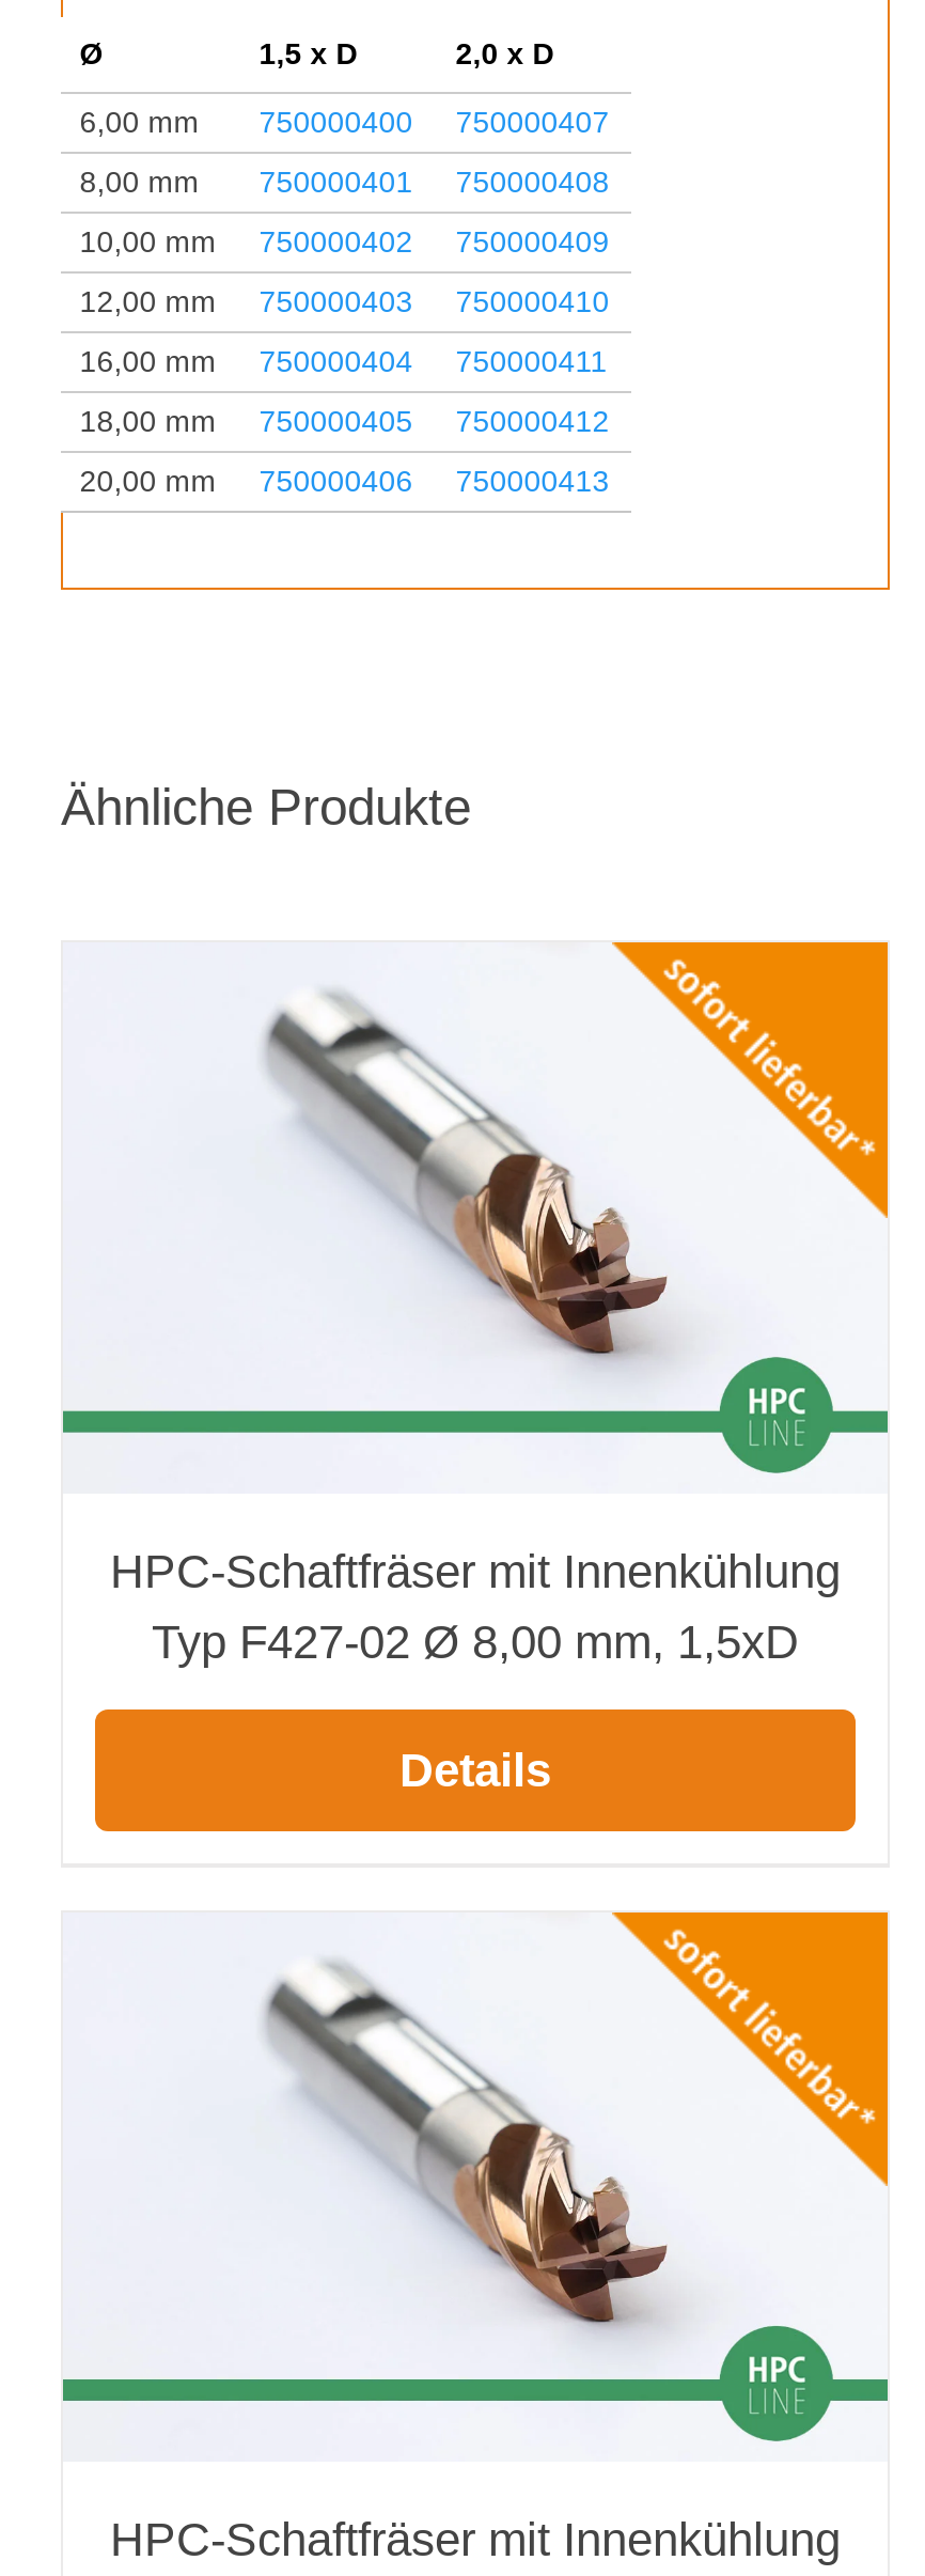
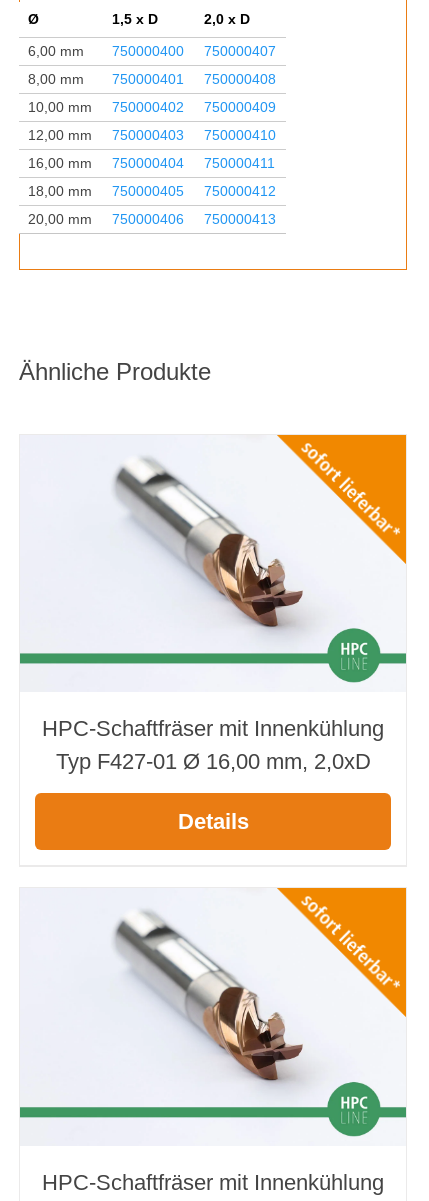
[152,1614,799,1668] Typ F427-02 Ø 8,00 mm, 1,5xD -> [55,749,370,774] Typ F427-01 Ø 16,00 mm, 2,0xD

